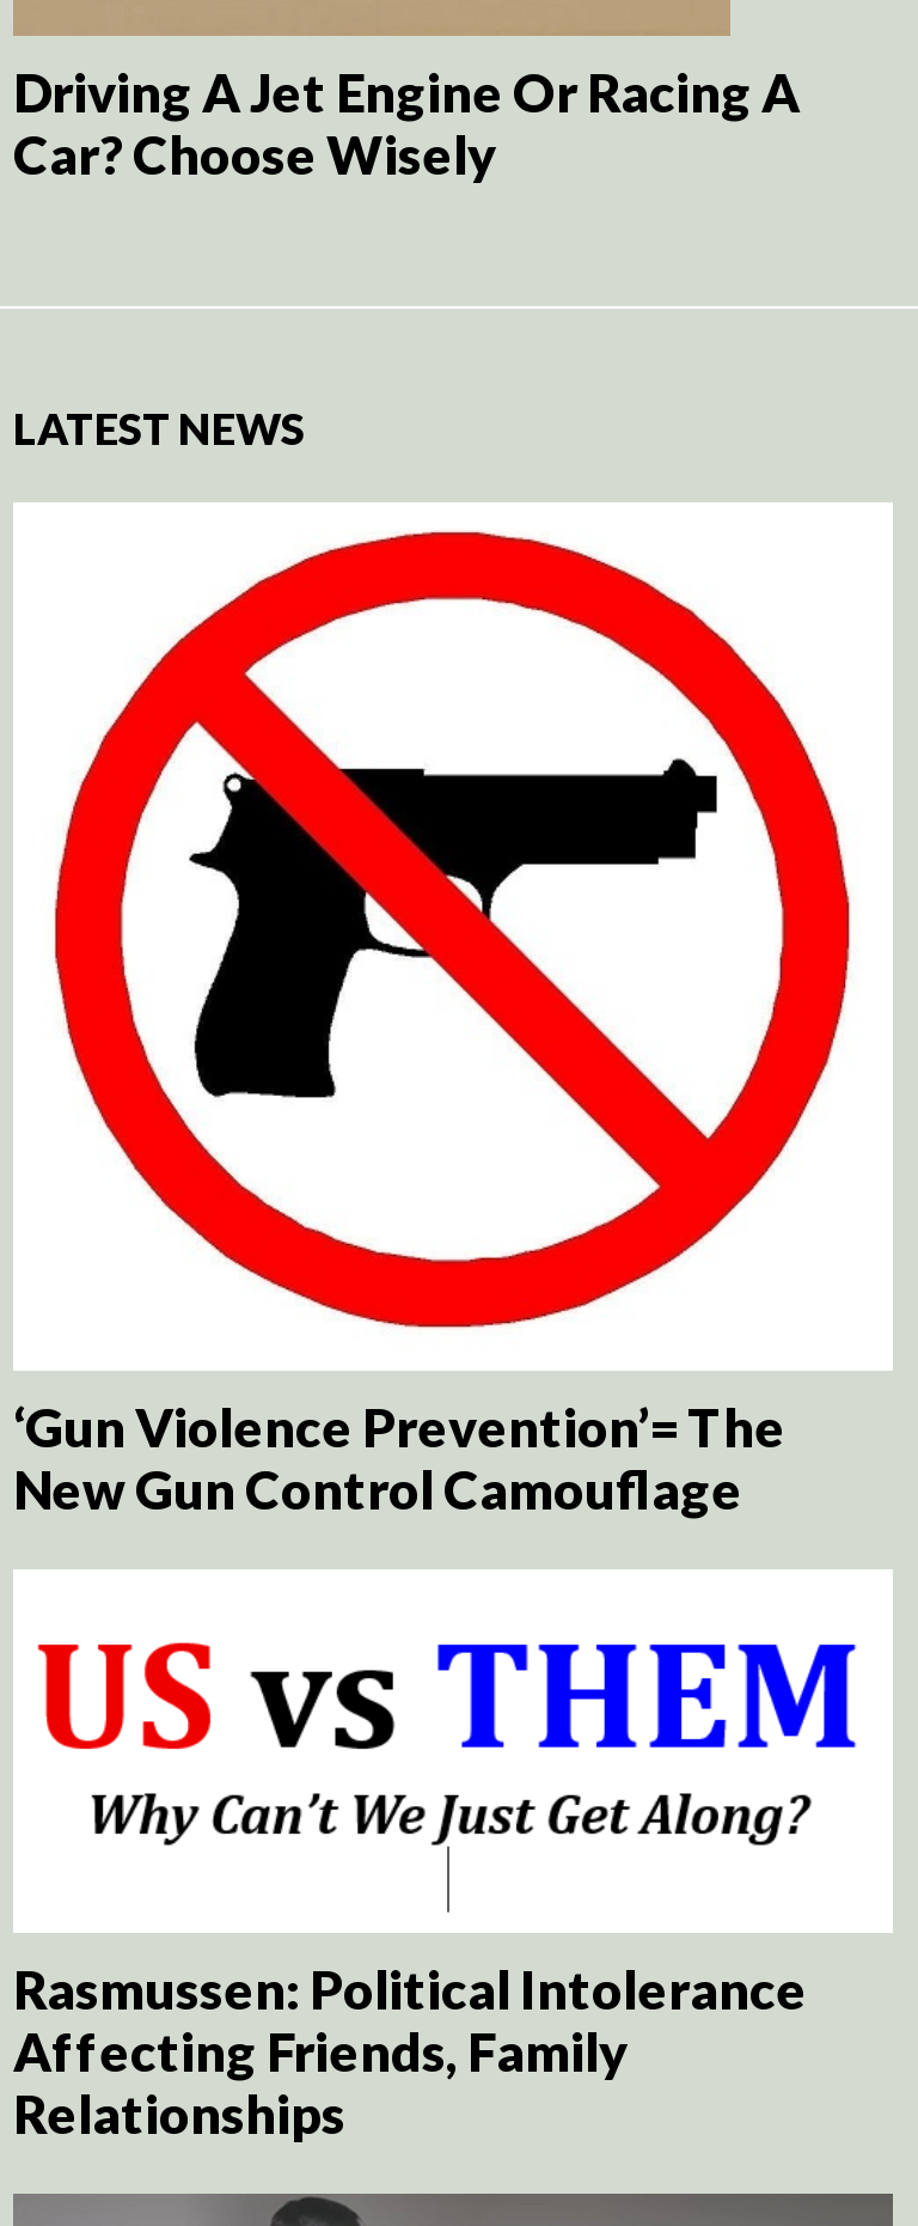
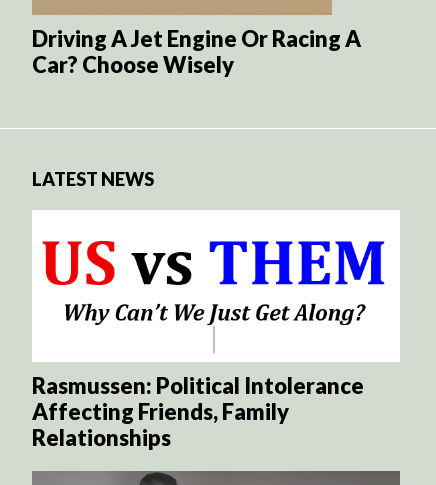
[13,529,893,1521] [image] | ‘Gun Violence Prevention’= The | New Gun Control Camouflage -> none

